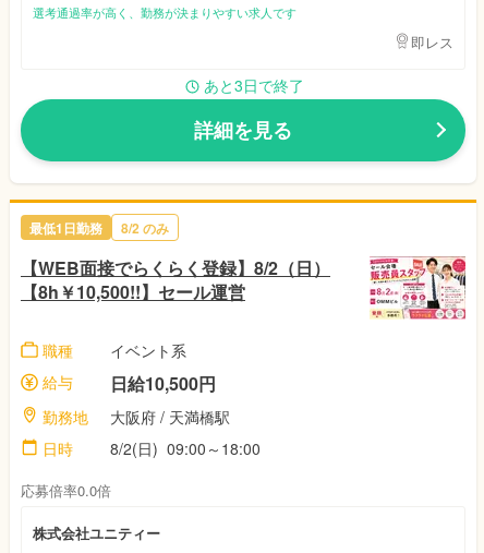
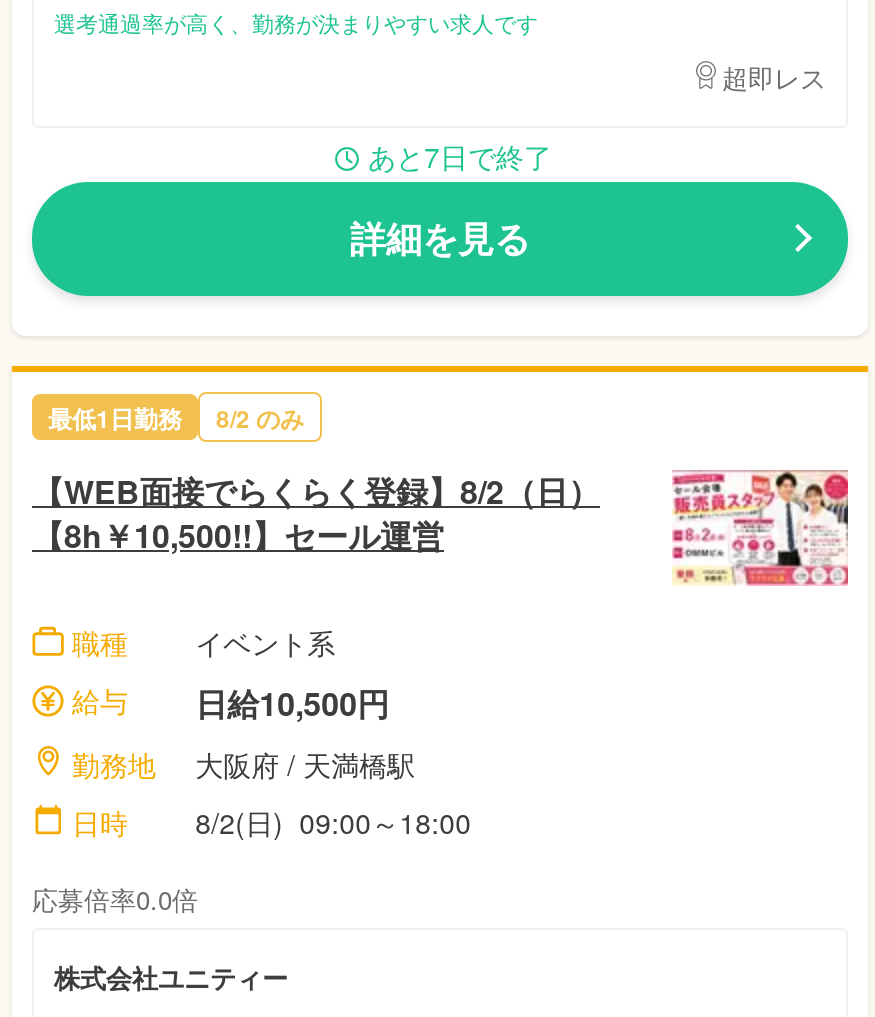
[411,32,453,52] 即レス -> [722,58,826,96] 超即レス
[204,74,304,96] あと3日で終了 -> [368,136,552,176] あと7日で終了

